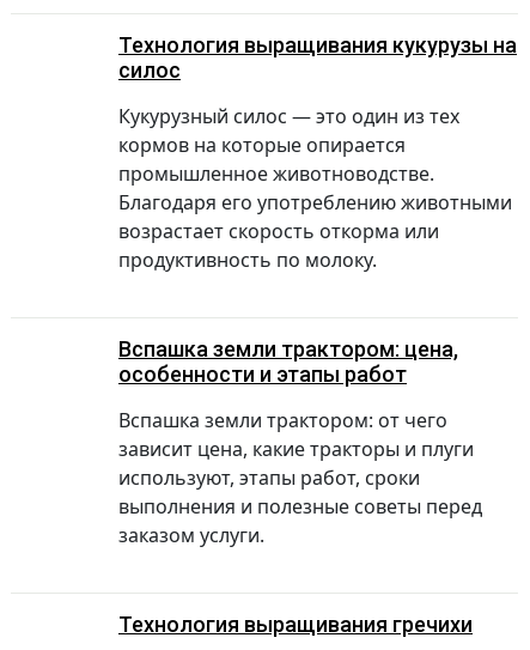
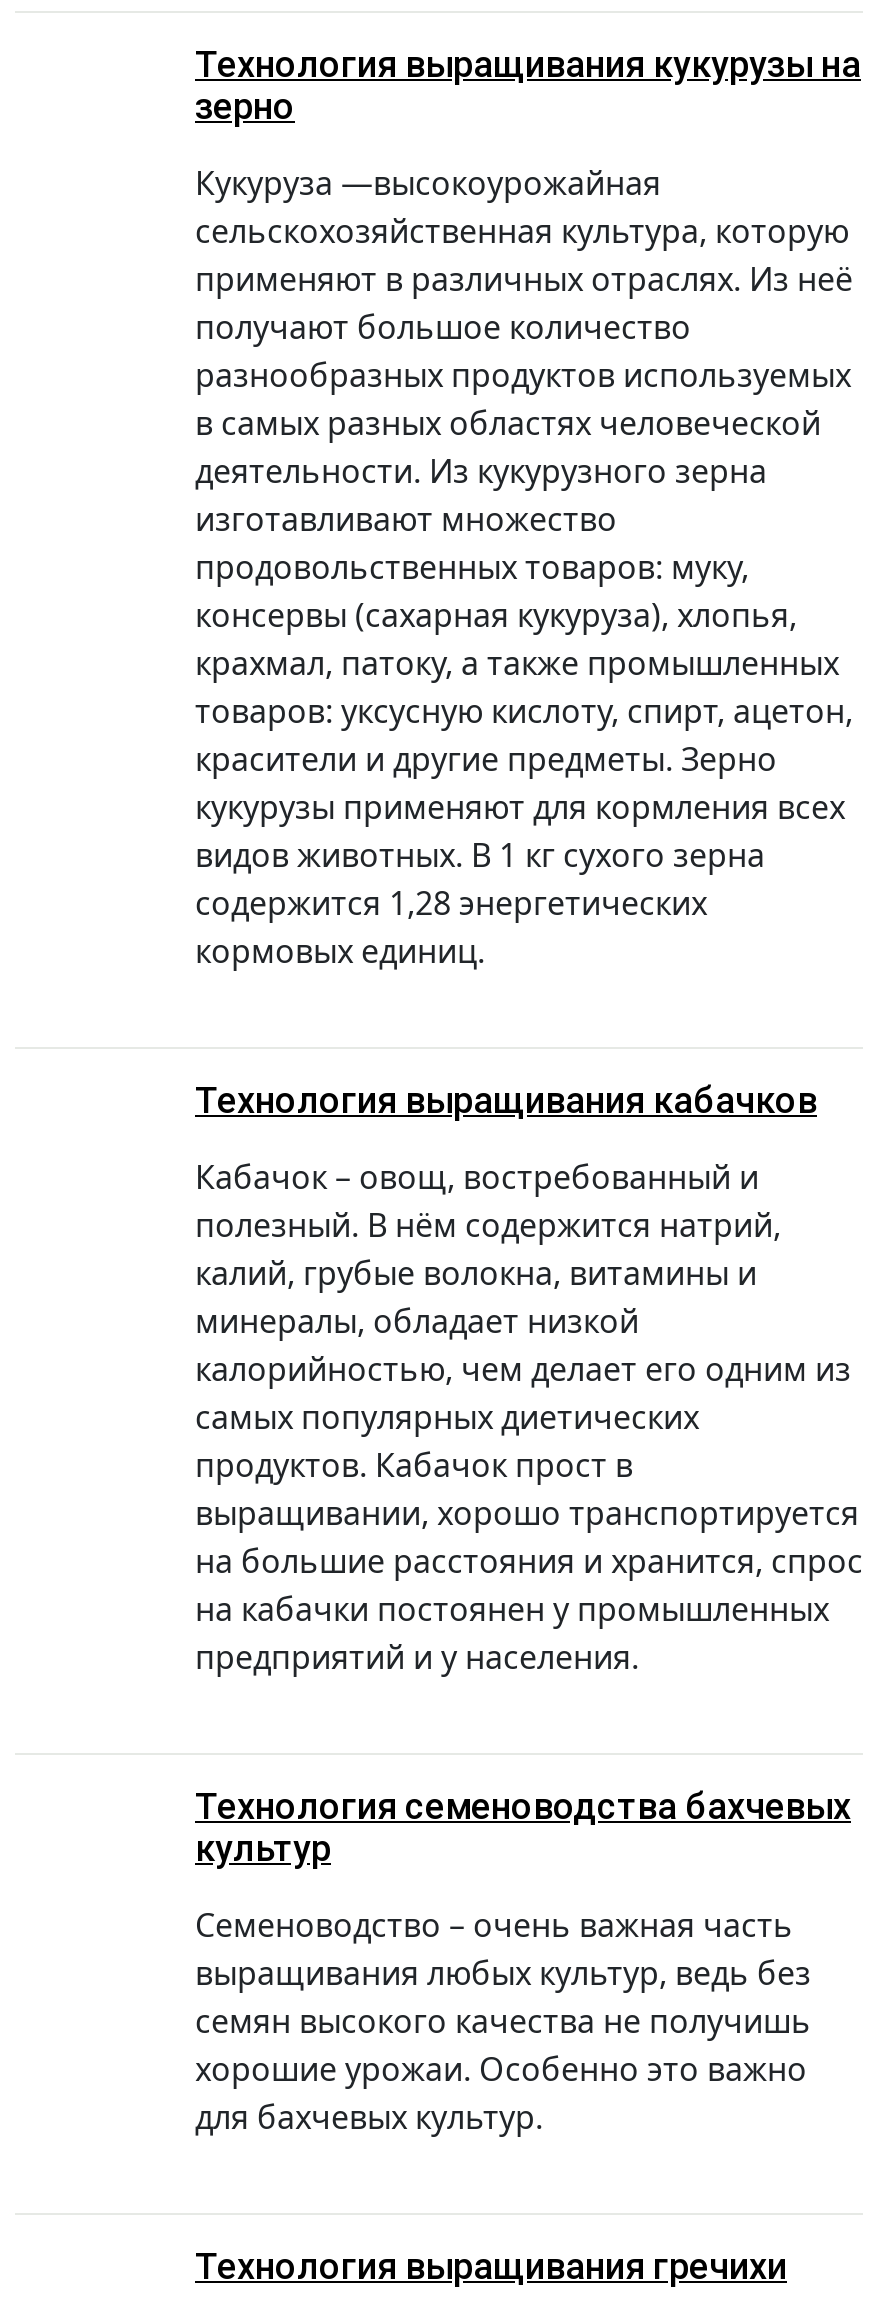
[118,57,512,548] силос | Кукурузный силос — это один из тех | кормов на которые опирается | промышленное животноводстве. | Благодаря его употреблению животными | возрастает скорость откорма или | продуктивность по молоку. | Вспашка земли трактором: цена, | особенности и этапы работ | Вспашка земли трактором: от чего | зависит цена, какие тракторы и плуги | используют, этапы работ, сроки | выполнения и полезные советы перед | заказом услуги. -> [195,84,863,2138] зерно | Кукуруза —высокоурожайная | сельскохозяйственная культура, которую | применяют в различных отраслях. Из неё | получают большое количество | разнообразных продуктов используемых | в самых разных областях человеческой | деятельности. Из кукурузного зерна | изготавливают множество | продовольственных товаров: муку, | консервы (сахарная кукуруза), хлопья, | крахмал, патоку, а также промышленных | товаров: уксусную кислоту, спирт, ацетон, | красители и другие предметы. Зерно | кукурузы применяют для кормления всех | видов животных. В 1 кг сухого зерна | содержится 1,28 энергетических | кормовых единиц. | Технология выращивания кабачков | Кабачок – овощ, востребованный и | полезный. В нём содержится натрий, | калий, грубые волокна, витамины и | минералы, обладает низкой | калорийностью, чем делает его одним из | самых популярных диетических | продуктов. Кабачок прост в | выращивании, хорошо транспортируется | на большие расстояния и хранится, спрос | на кабачки постоянен у промышленных | предприятий и у населения. | Технология семеноводства бахчевых | культур | Семеноводство – очень важная часть | выращивания любых культур, ведь без | семян высокого качества не получишь | хорошие урожаи. Особенно это важно | для бахчевых культур.

